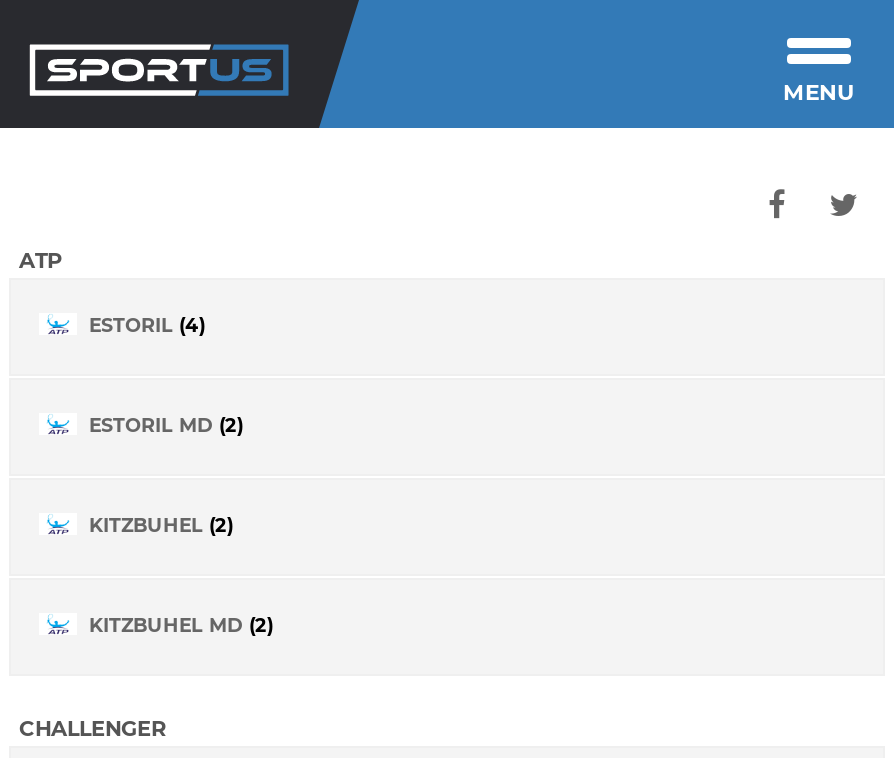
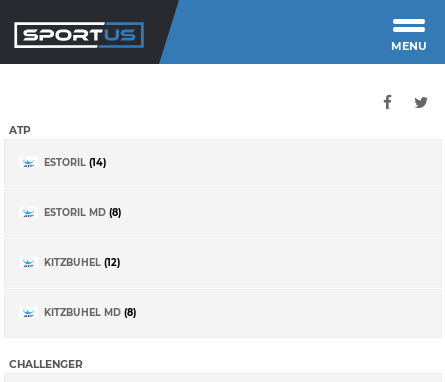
[83,314,205,336] ESTORIL (4) -> [41,157,106,168] ESTORIL (14)
[83,414,243,436] ESTORIL MD (2) -> [41,207,121,218] ESTORIL MD (8)
[83,514,233,536] KITZBUHEL (2) -> [41,257,120,268] KITZBUHEL (12)
[83,614,273,636] KITZBUHEL MD (2) -> [41,307,136,318] KITZBUHEL MD (8)

